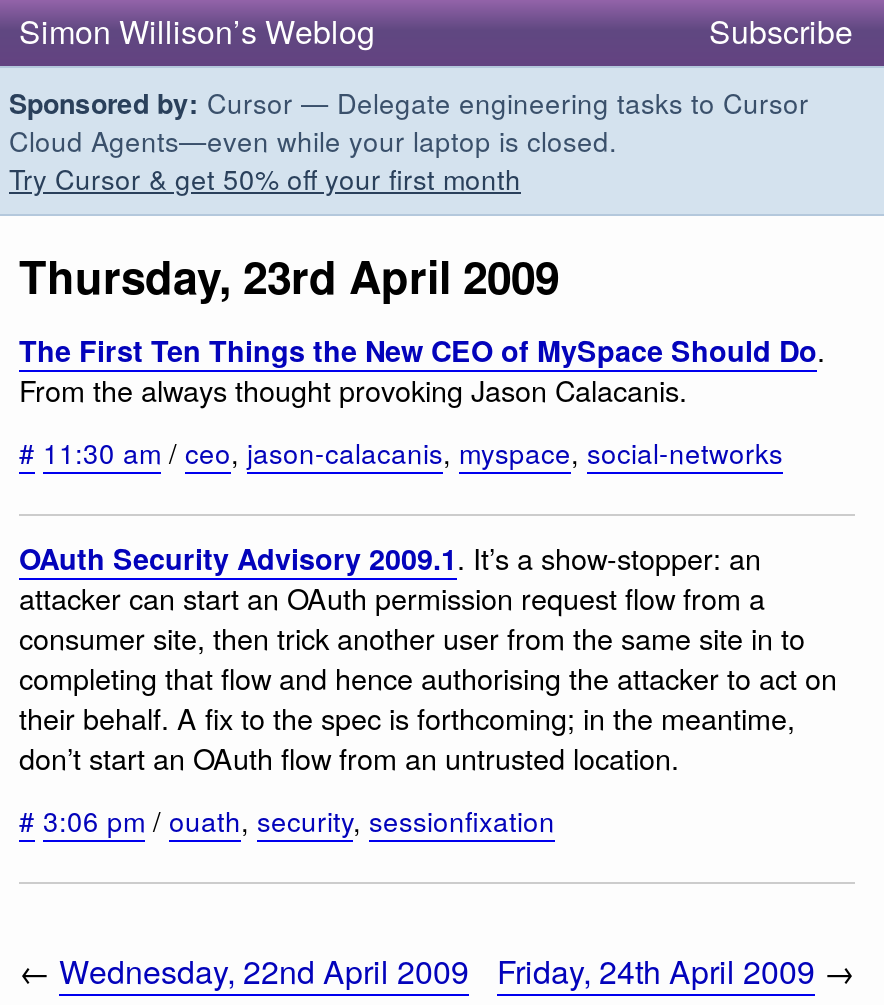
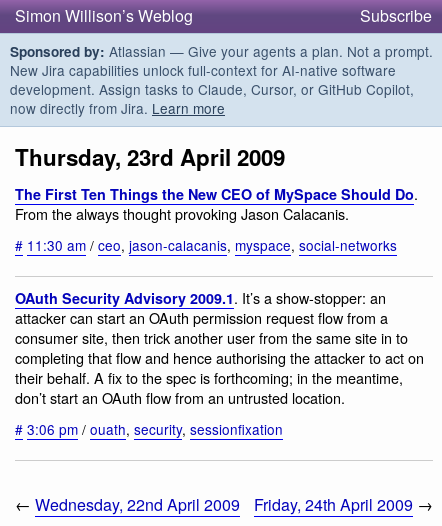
[9,82,809,198] Sponsored by: Cursor — Delegate engineering tasks to Cursor | Cloud Agents—even while your laptop is closed. | Try Cursor & get 50% off your first month -> [10,41,433,118] Sponsored by: Atlassian — Give your agents a plan. Not a prompt. | New Jira capabilities unlock full-context for AI-native software | development. Assign tasks to Claude, Cursor, or GitHub Copilot, | now directly from Jira. Learn more

